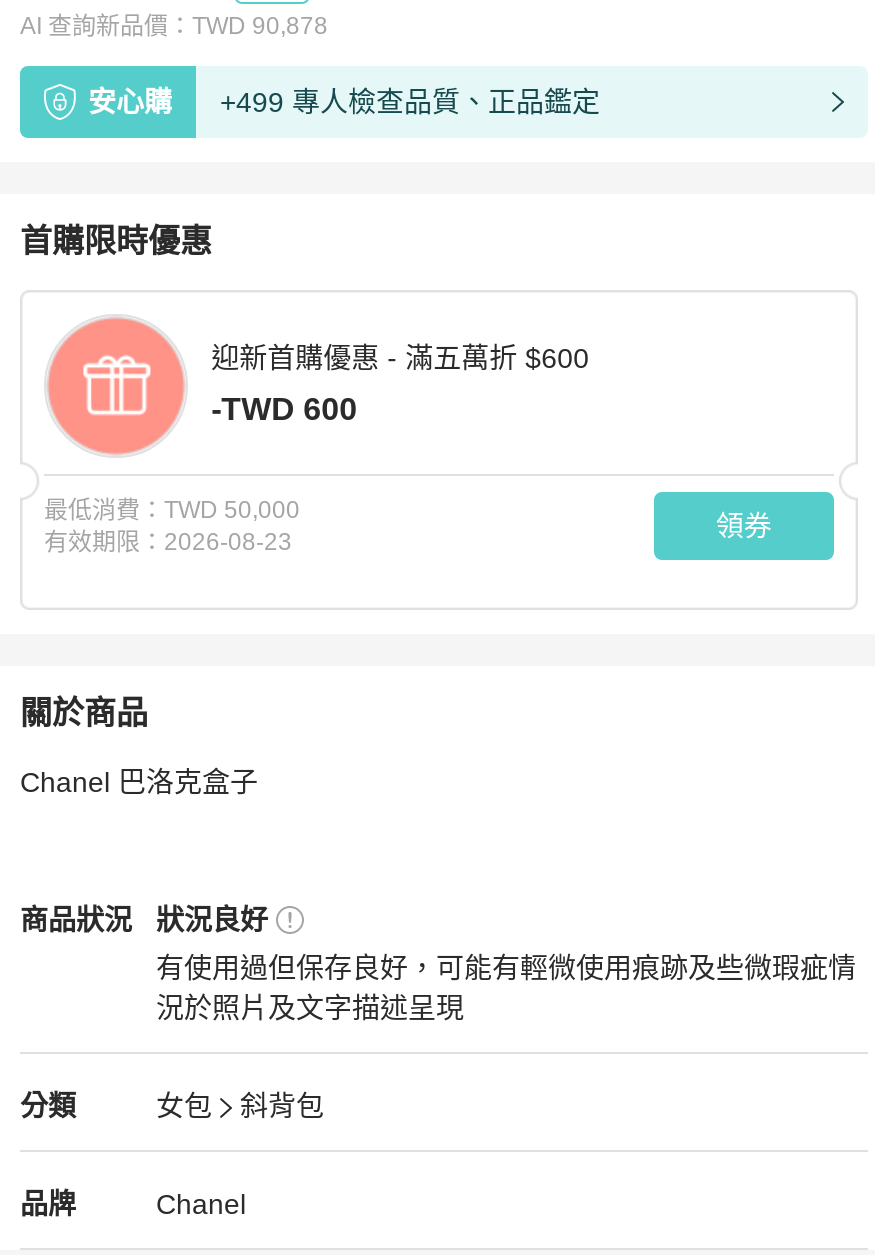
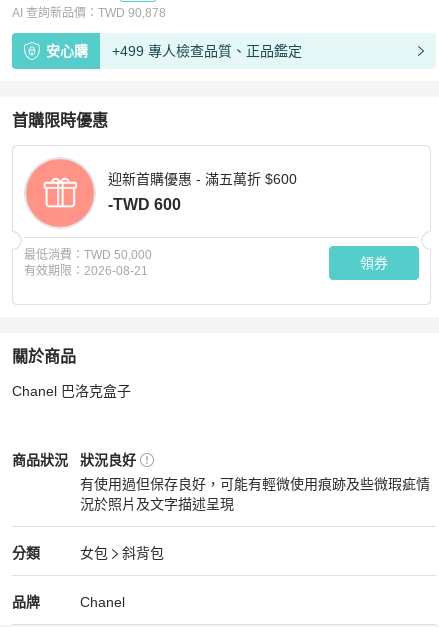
[44,527,292,555] 有效期限：2026-08-23 -> [24,264,148,278] 有效期限：2026-08-21

